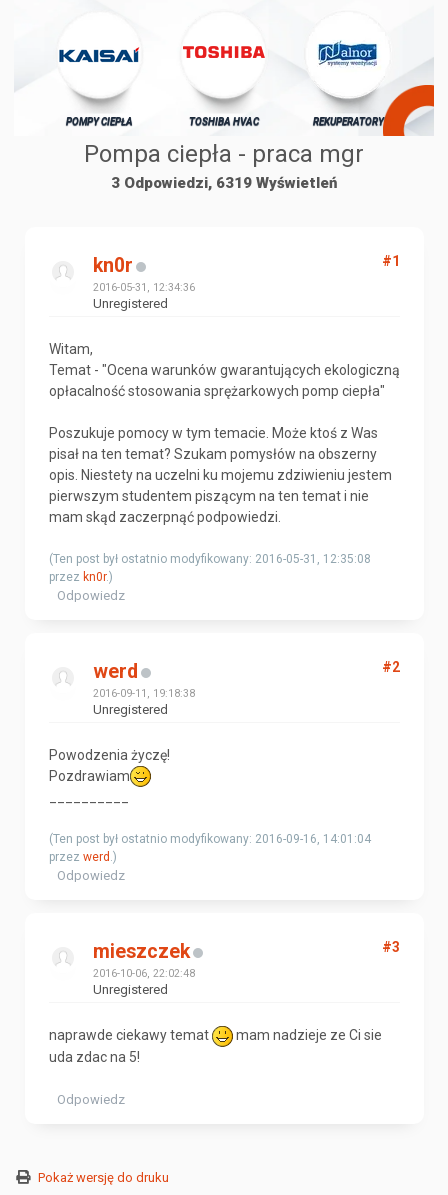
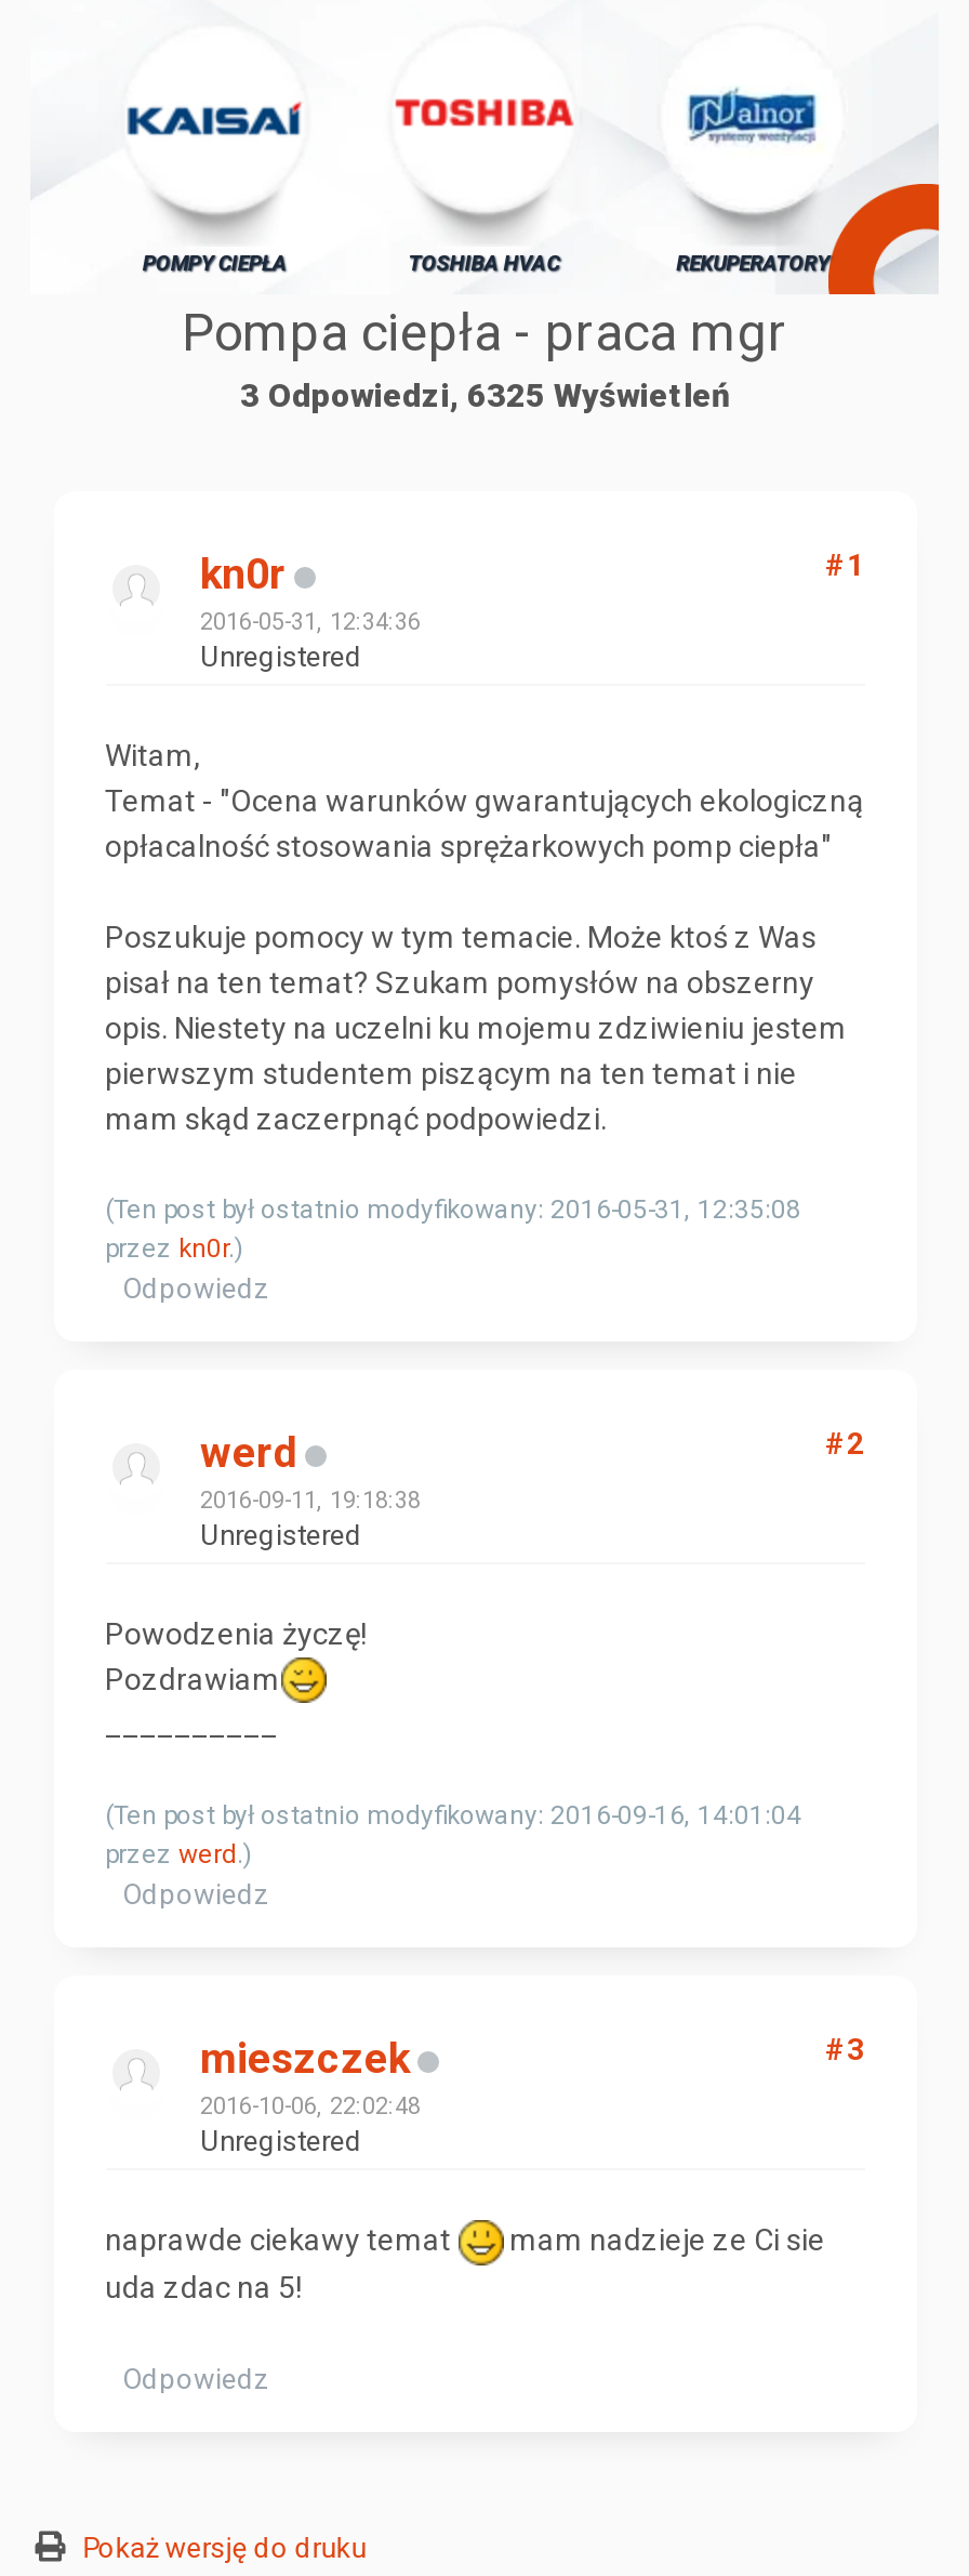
[111,173,337,191] 3 Odpowiedzi, 6319 Wyświetleń -> [240,375,729,414] 3 Odpowiedzi, 6325 Wyświetleń

